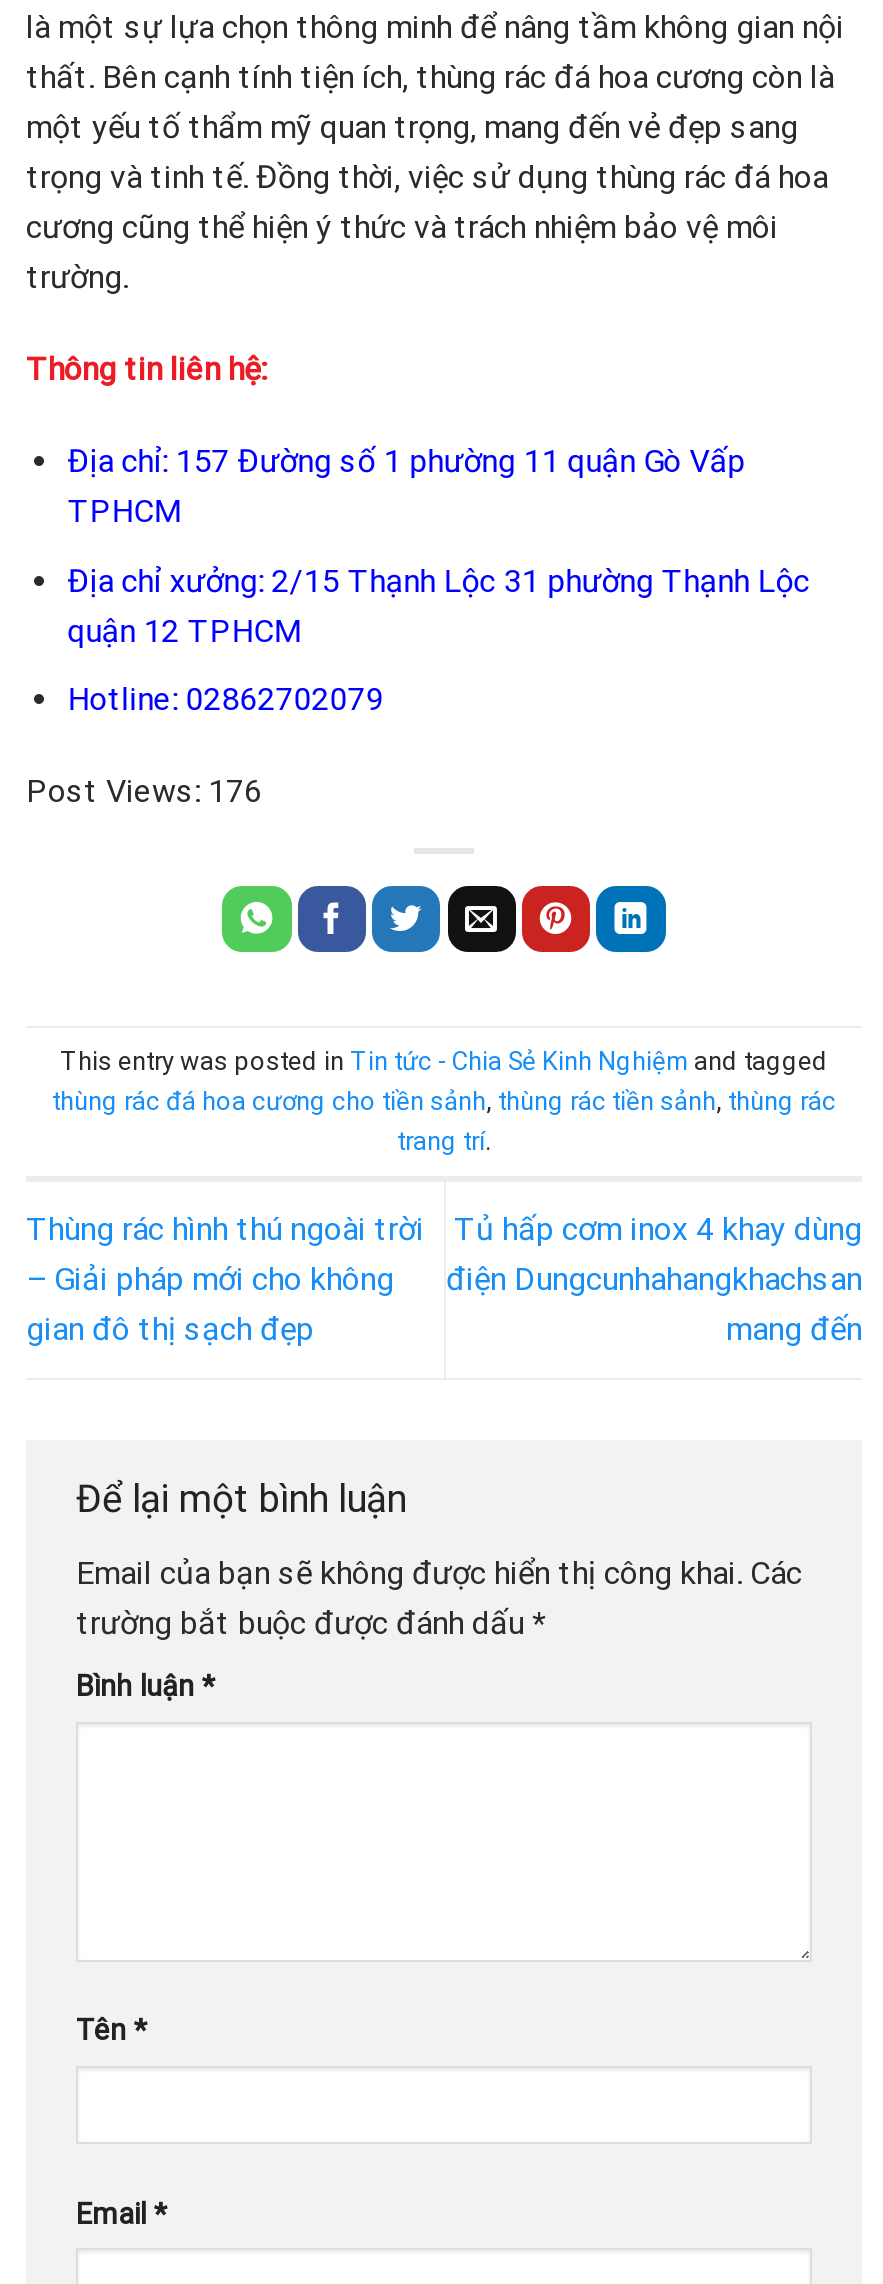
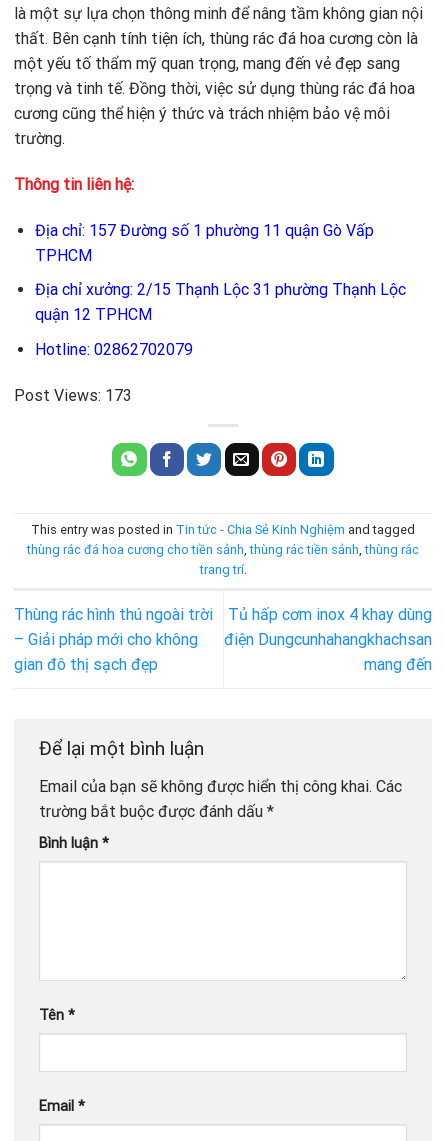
[26,772,262,810] Post Views: 176 -> [14,386,132,405] Post Views: 173

